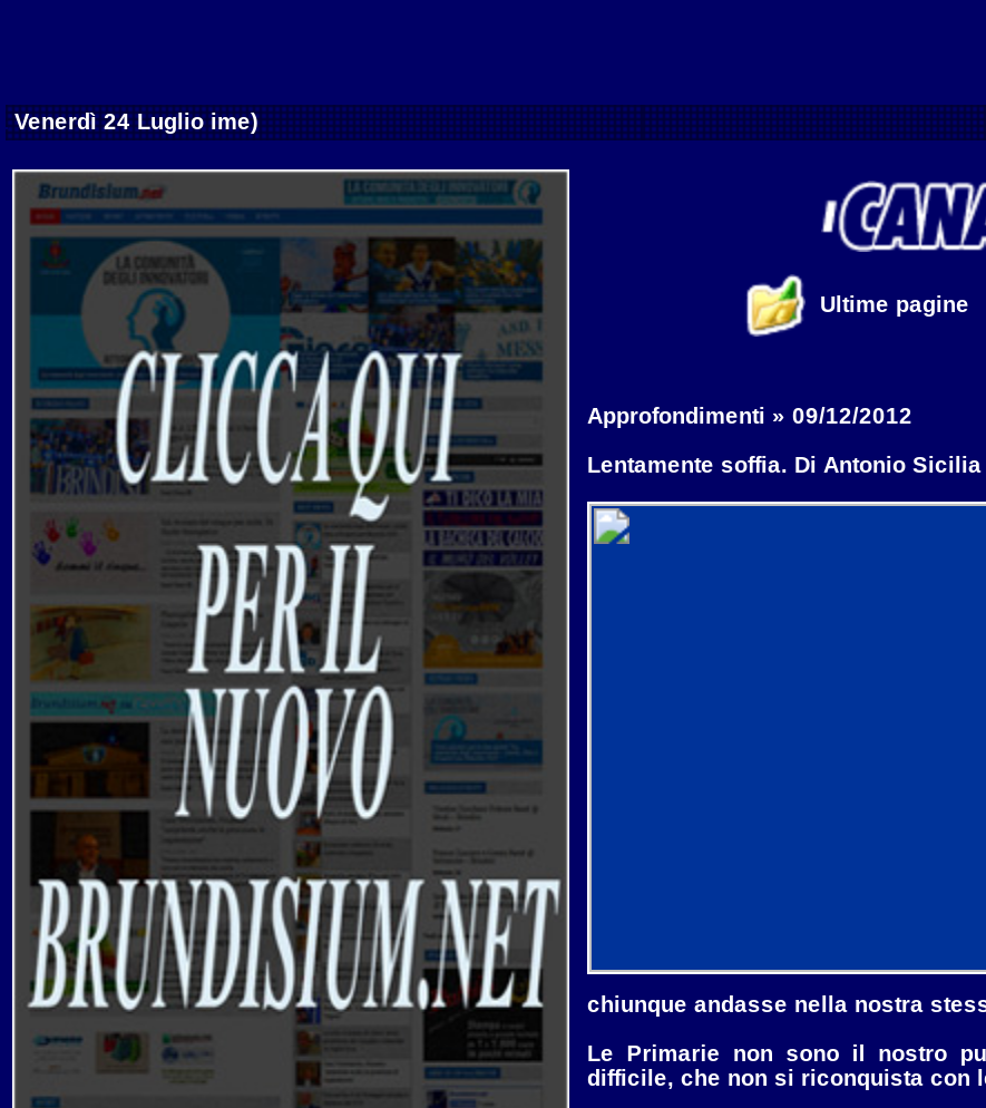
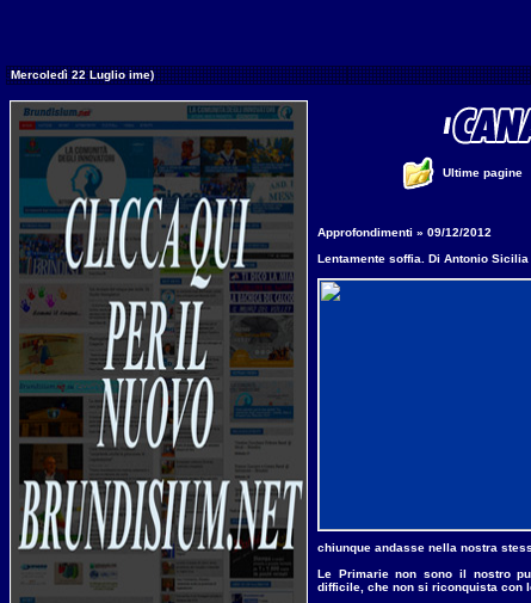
[14,109,257,134] Venerdì 24 Luglio ime) -> [11,68,154,81] Mercoledì 22 Luglio ime)

